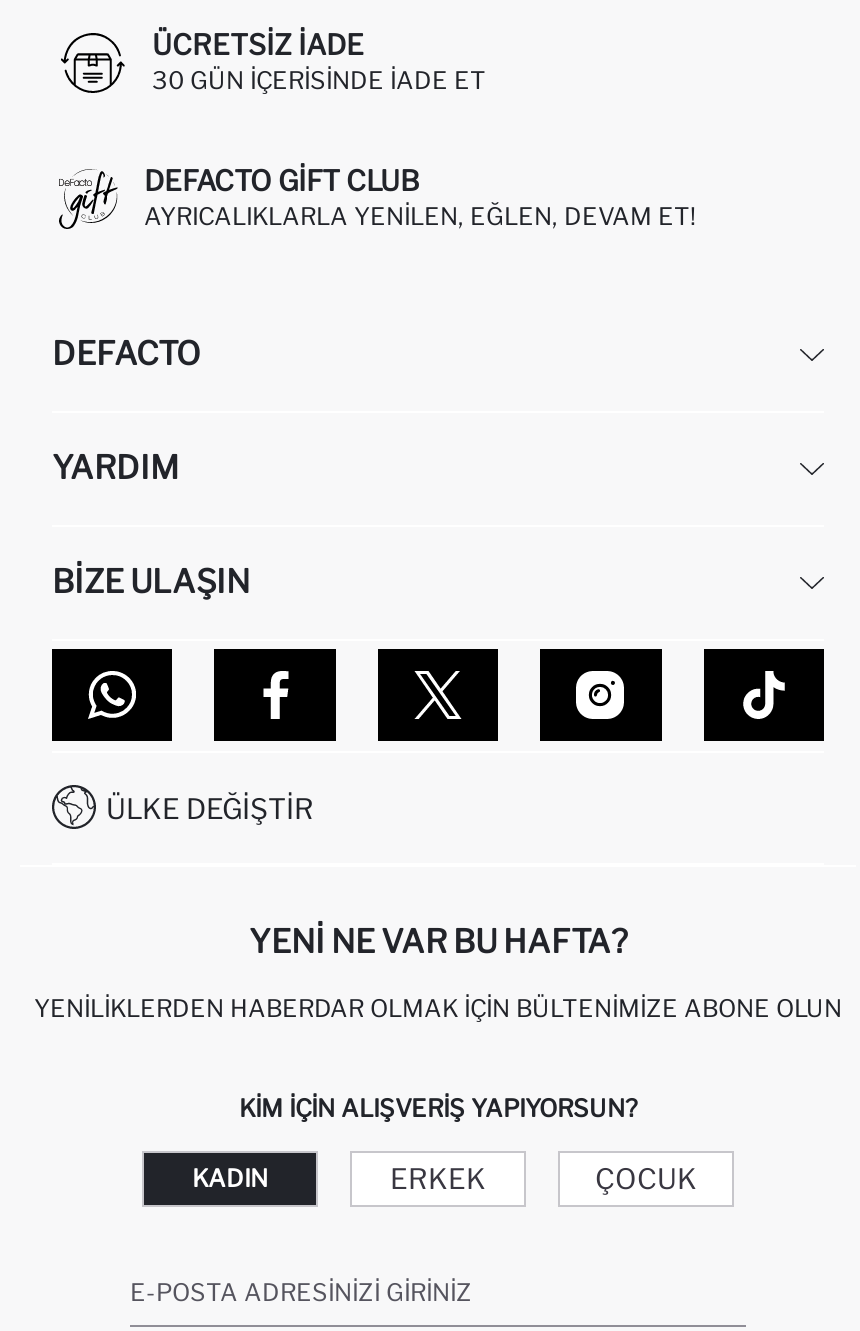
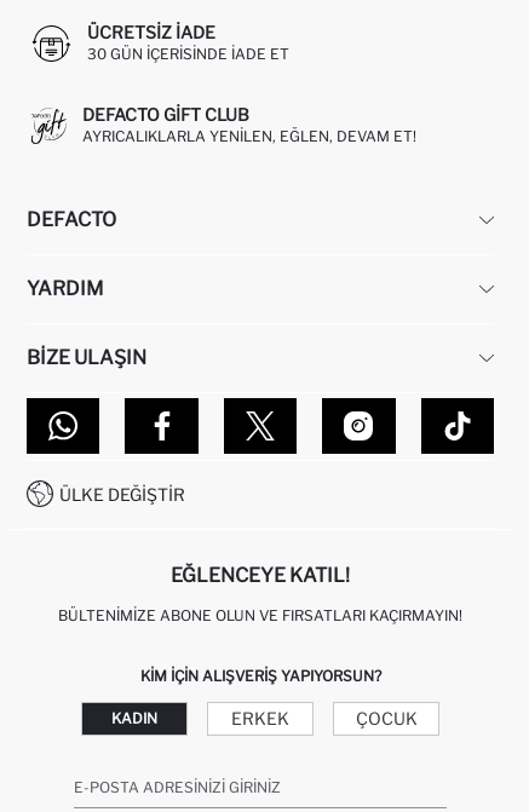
[249,923,627,961] YENI NE VAR BU HAFTA? -> [171,564,350,587] EĞLENCEYE KATIL!
[34,993,842,1023] YENILIKLERDEN HABERDAR OLMAK İÇIN BÜLTENIMIZE ABONE OLUN -> [58,606,462,624] BÜLTENIMIZE ABONE OLUN VE FIRSATLARI KAÇIRMAYIN!

